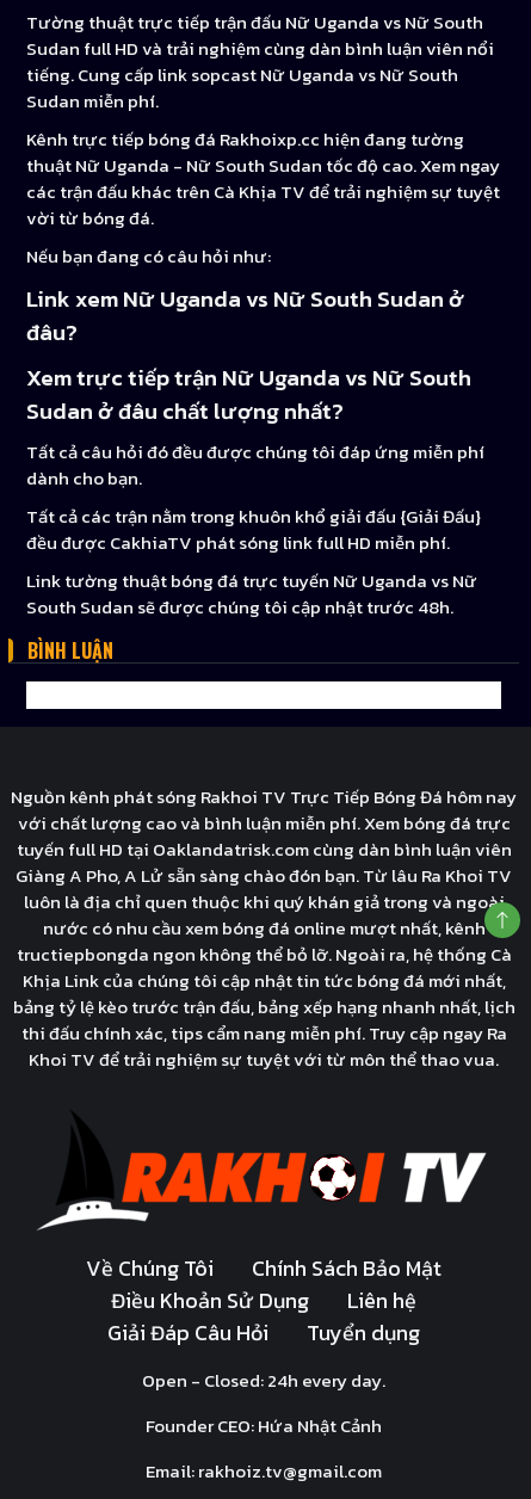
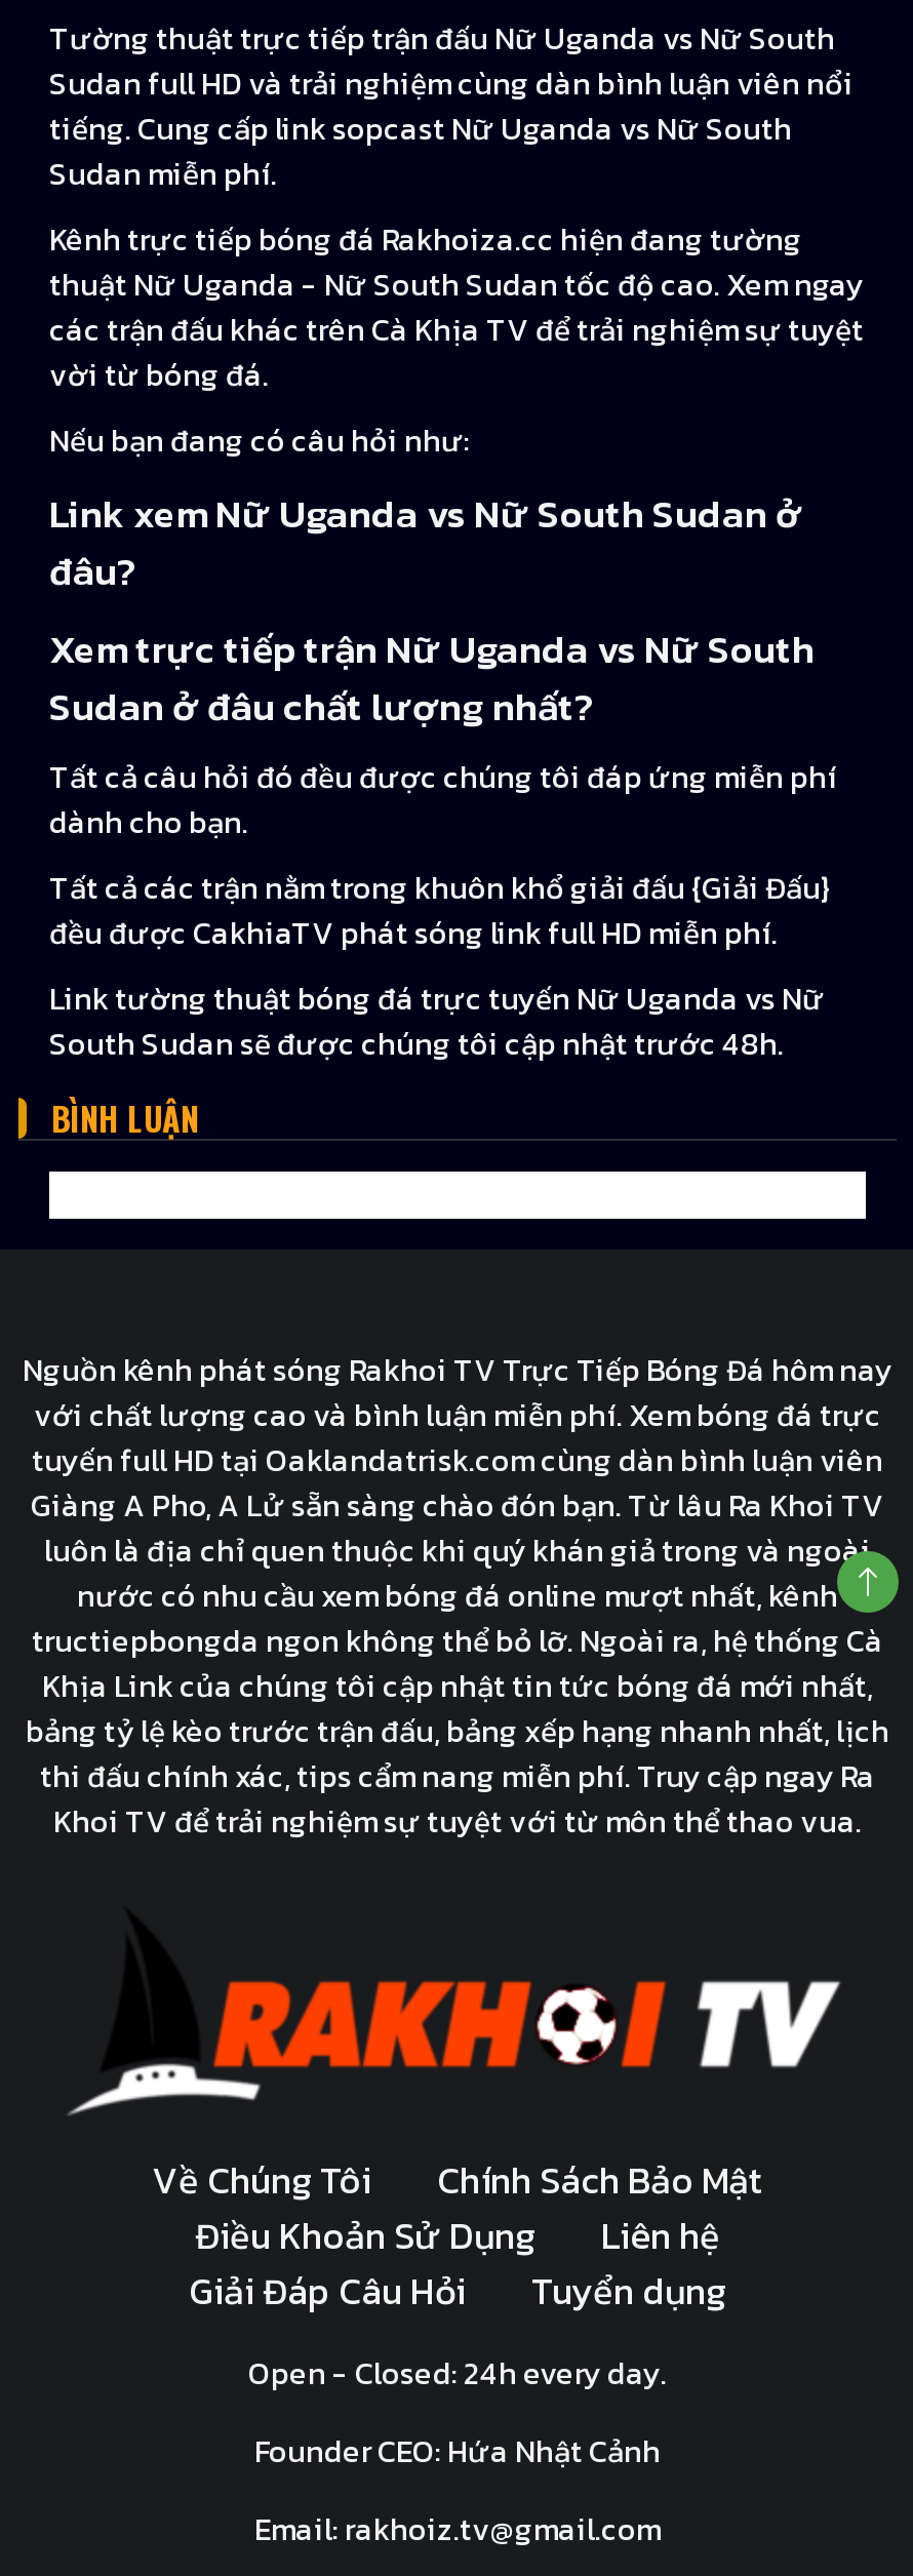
[26,126,464,153] Kênh trực tiếp bóng đá Rakhoixp.cc hiện đang tường -> [49,216,802,263] Kênh trực tiếp bóng đá Rakhoiza.cc hiện đang tường

